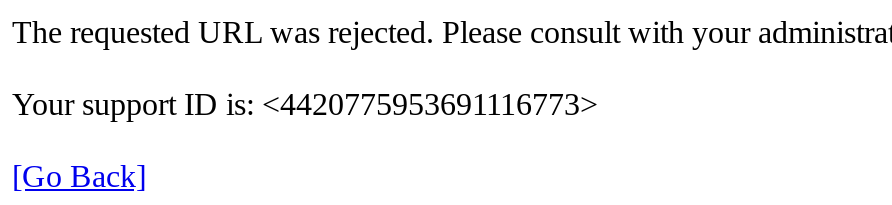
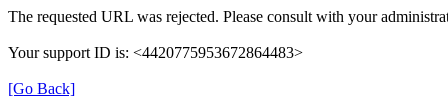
[12,87,598,121] Your support ID is: <4420775953691116773> -> [8,44,303,61] Your support ID is: <4420775953672864483>

